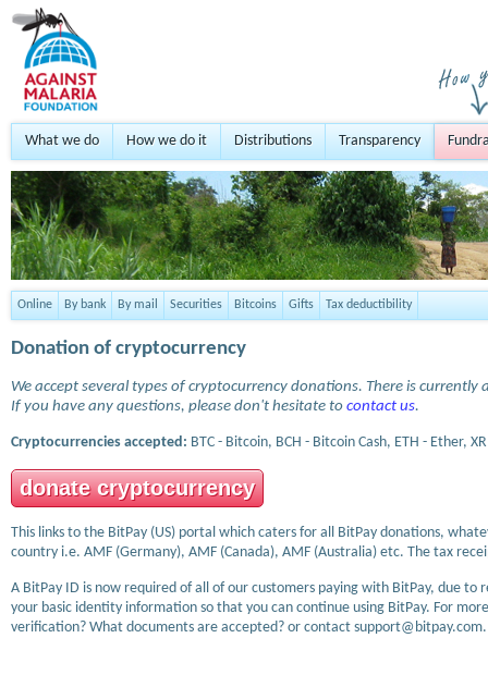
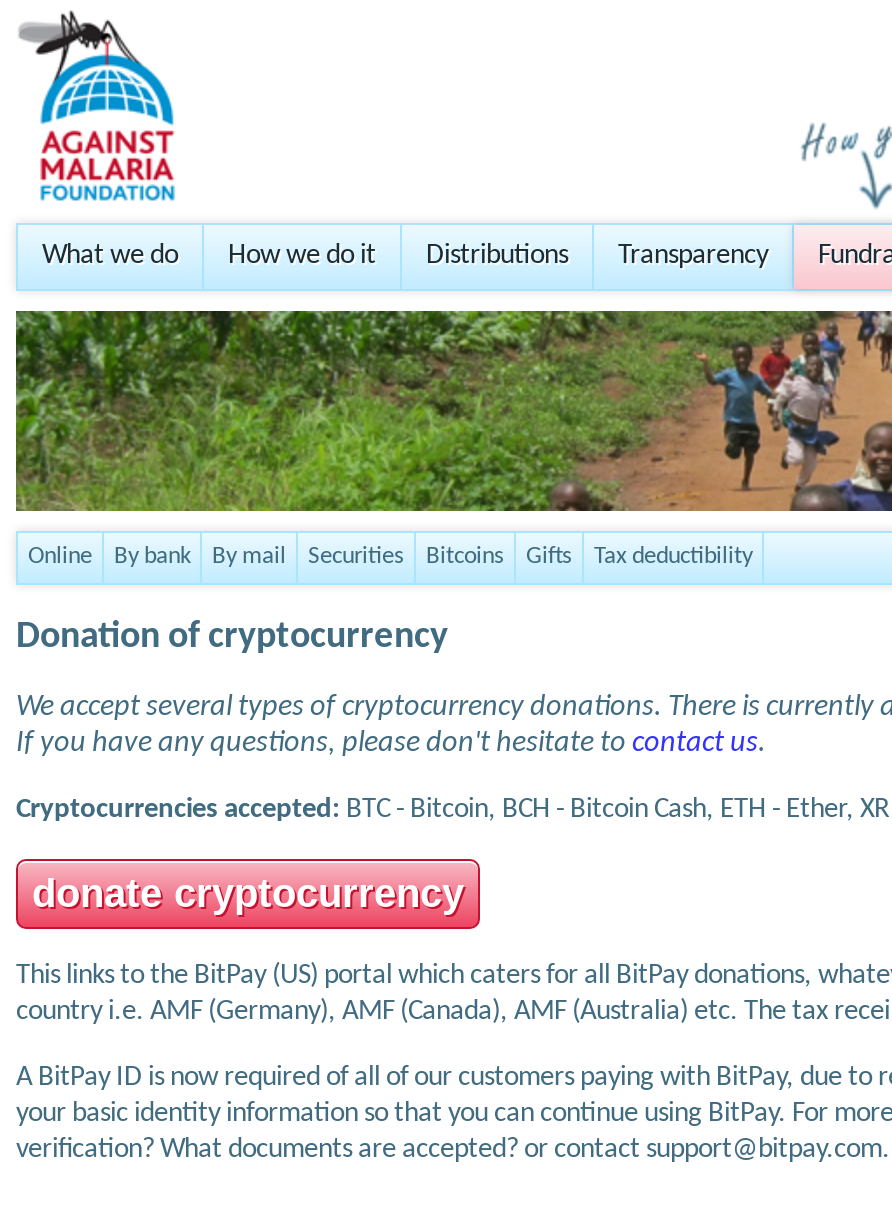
[10,170,485,281] [image] -> [14,309,886,513] [image]

